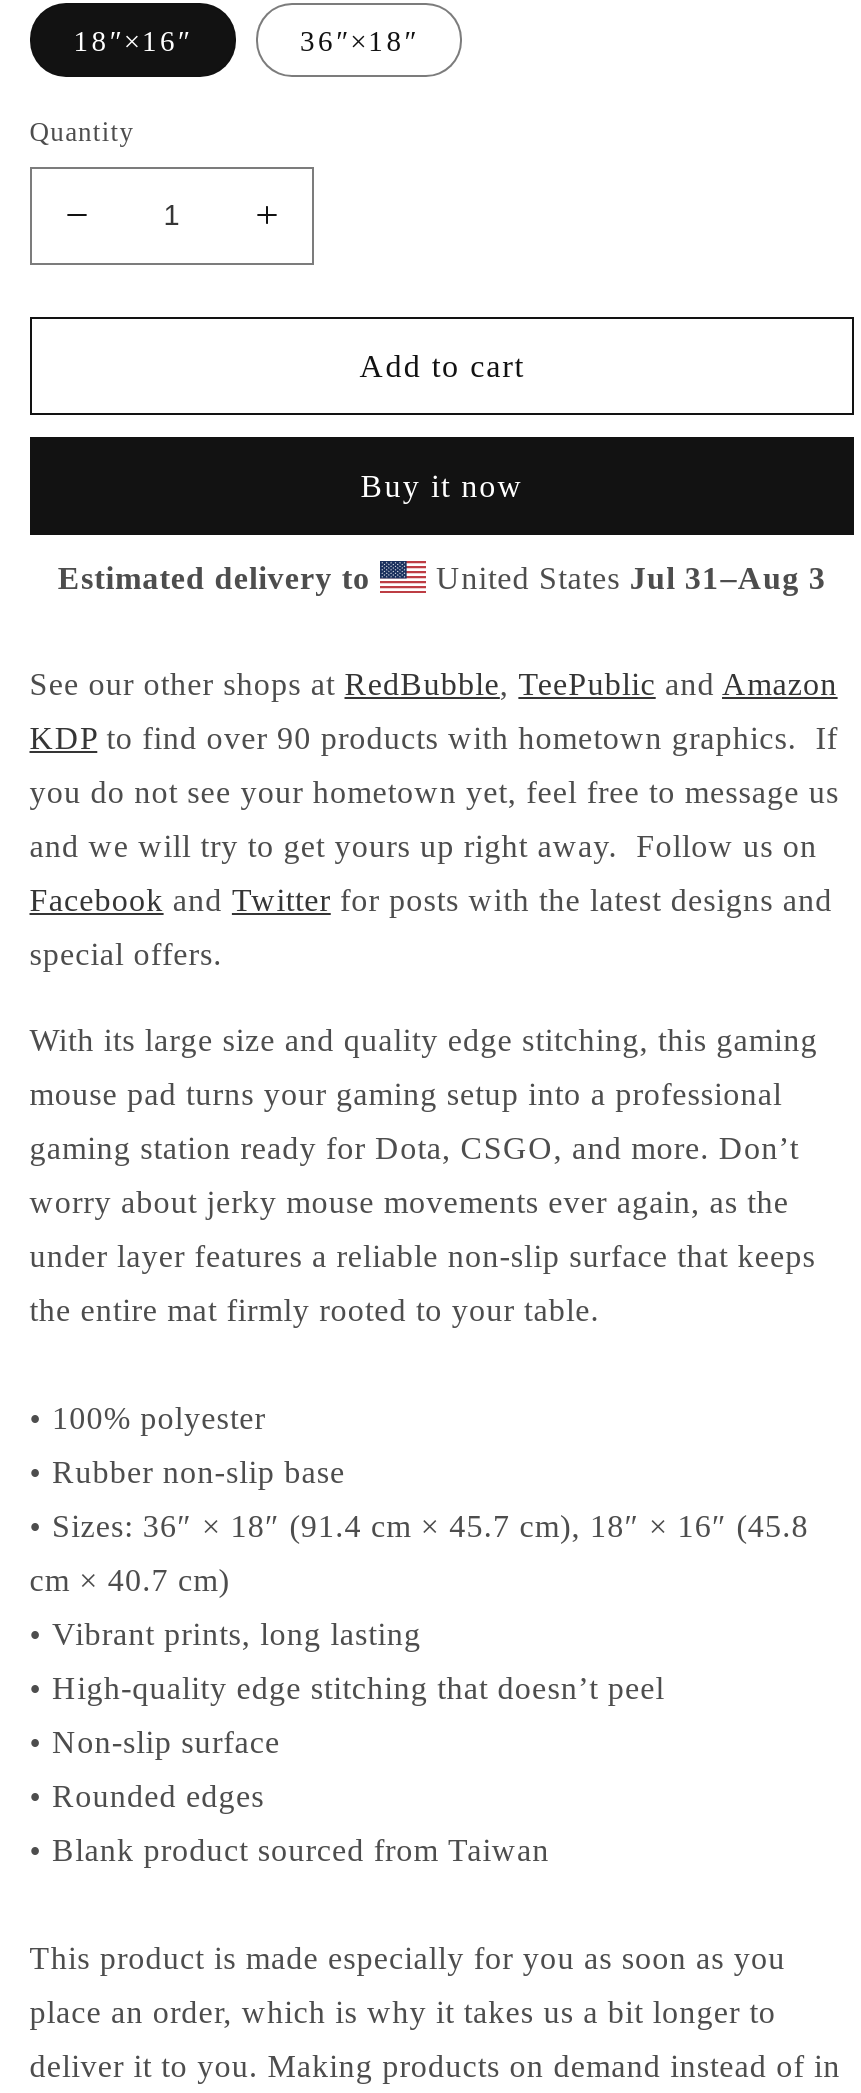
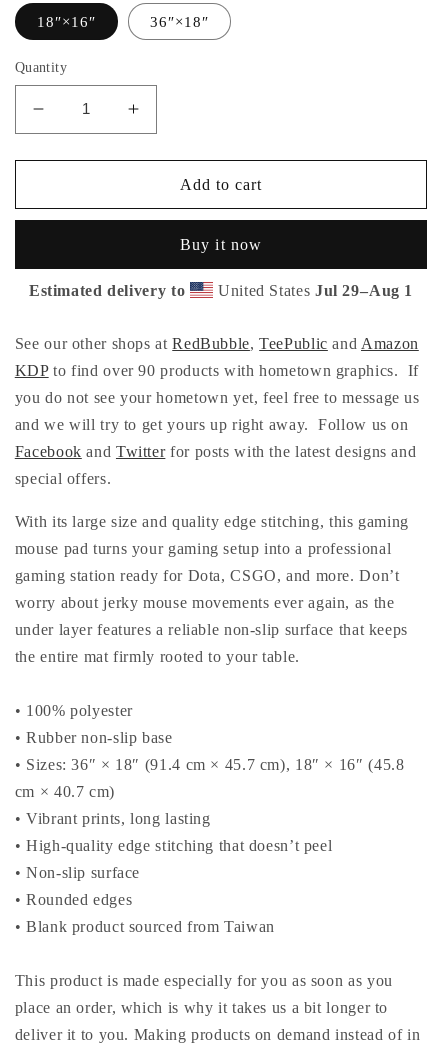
[427,561,826,595] United States Jul 31–Aug 3 -> [213,282,413,299] United States Jul 29–Aug 1

